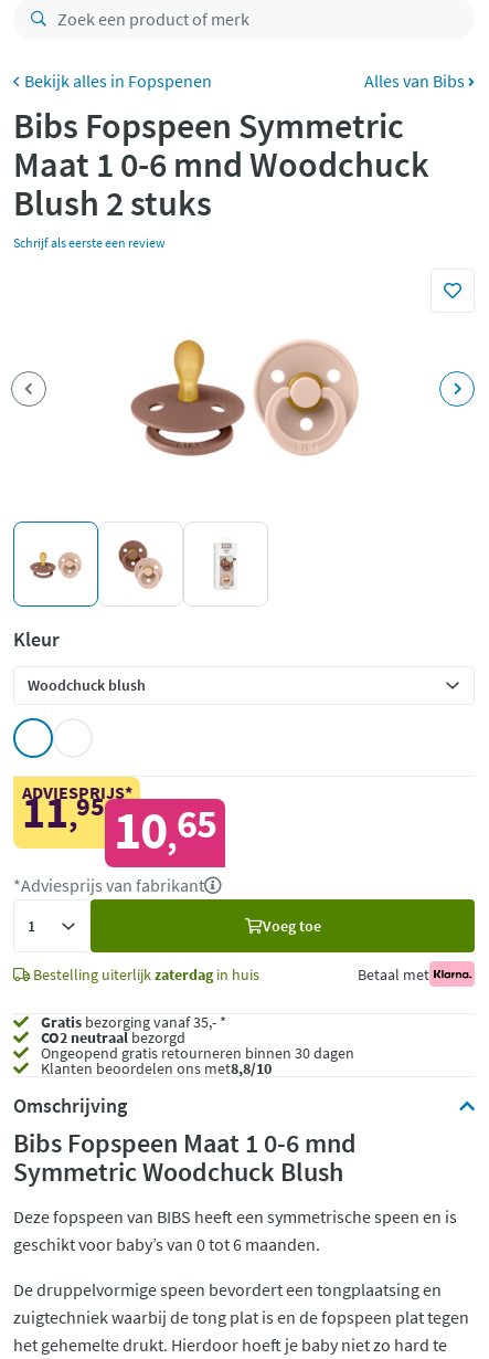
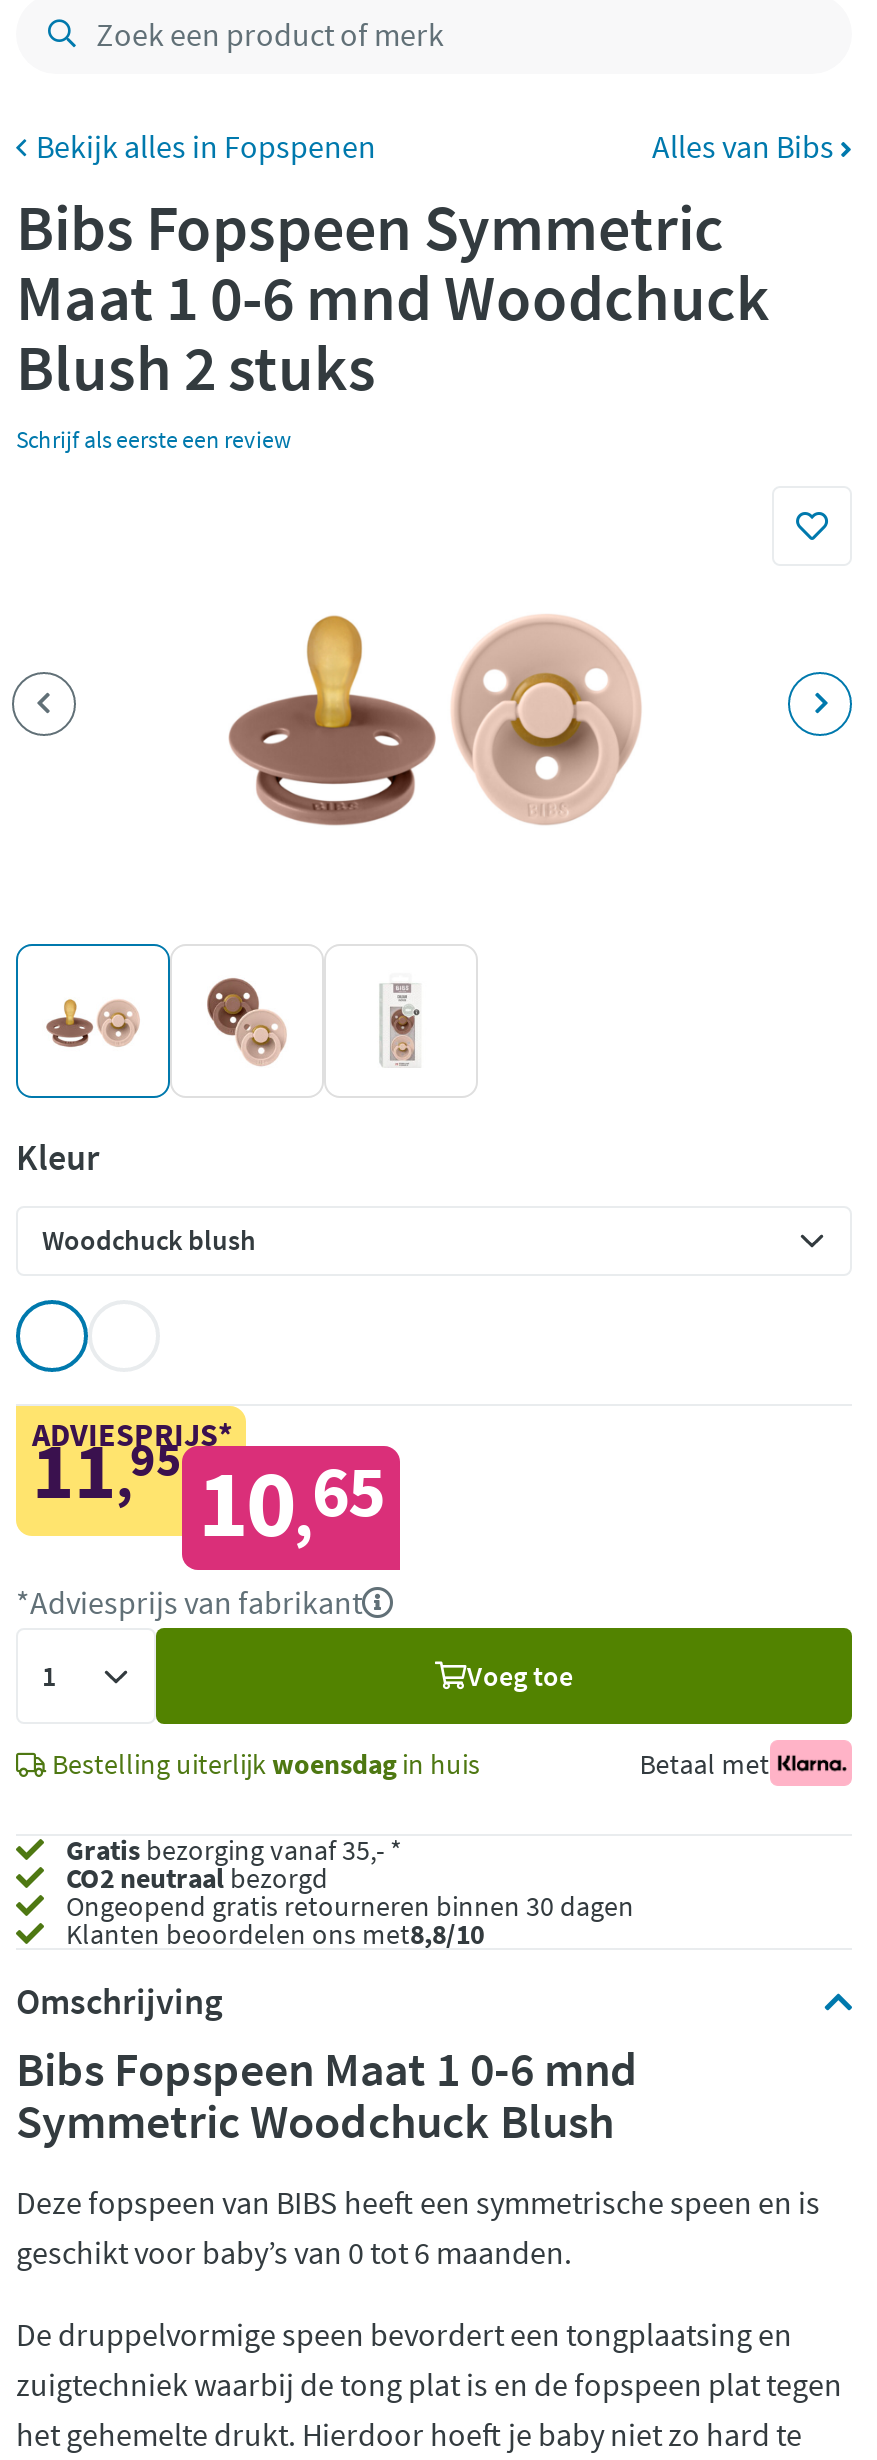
[30,964,259,984] Bestelling uiterlijk zaterdag in huis -> [46,1745,480,1781] Bestelling uiterlijk woensdag in huis

